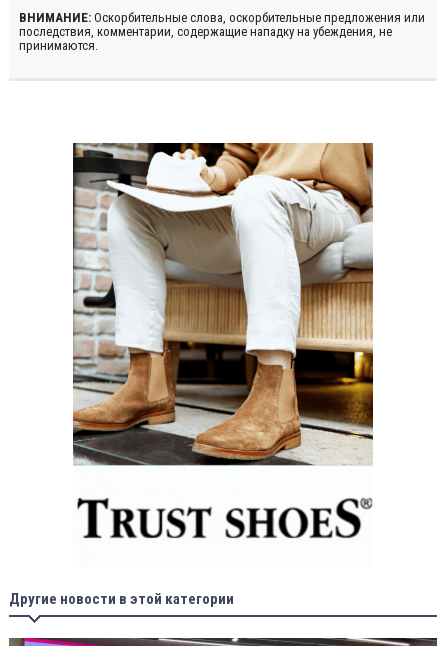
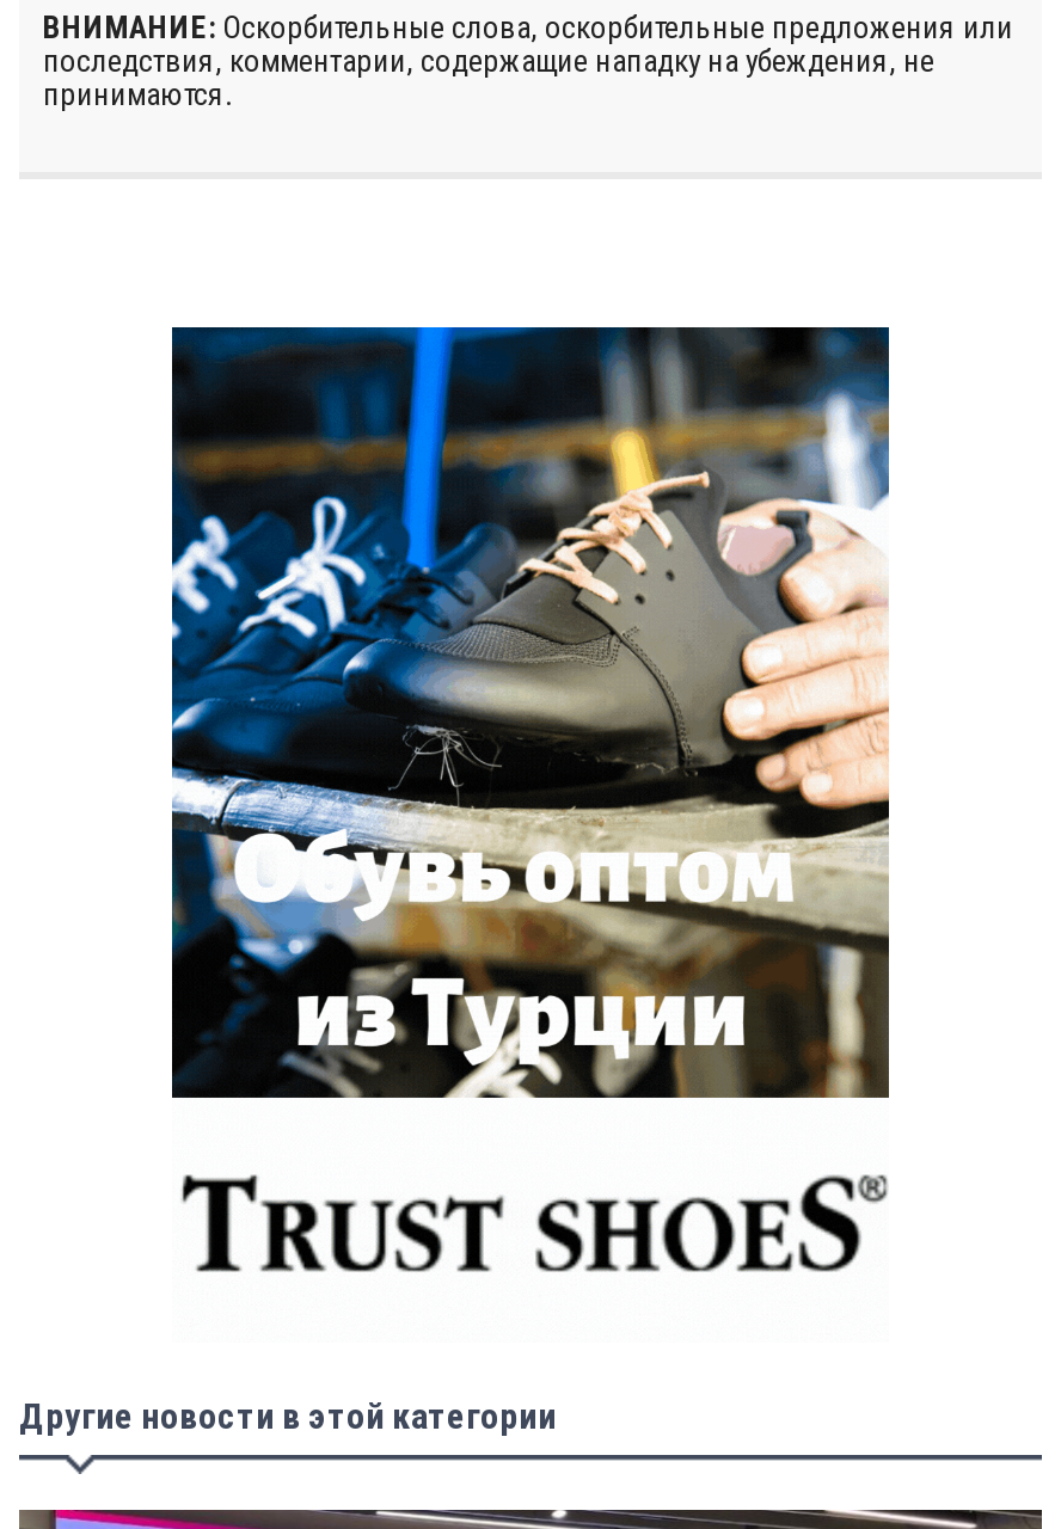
[72,142,374,467] [image] -> [170,325,891,1099] [image]

